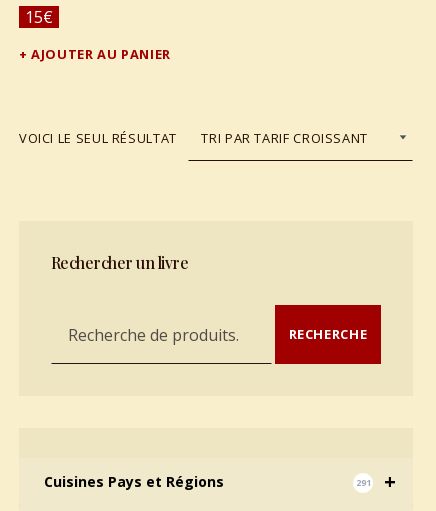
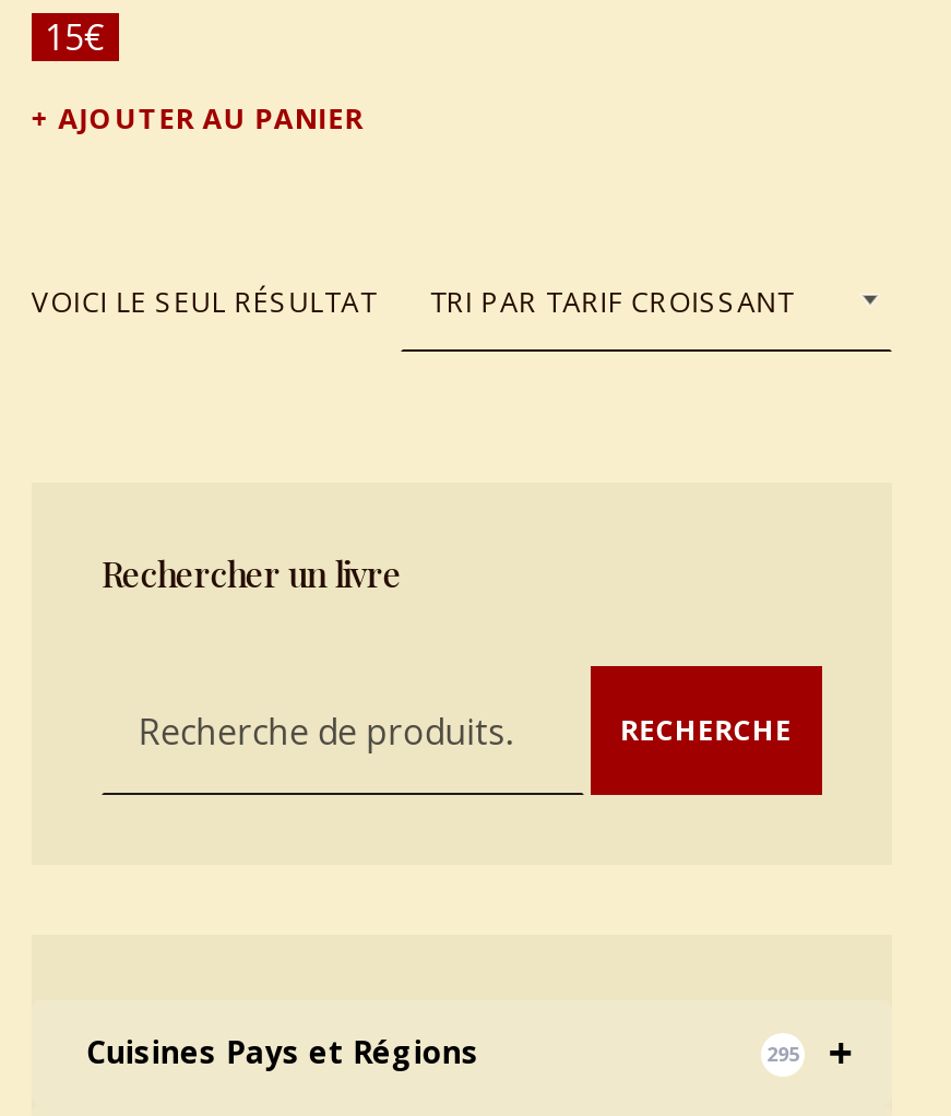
[356,476,371,489] 291 -> [767,1040,799,1069] 295

